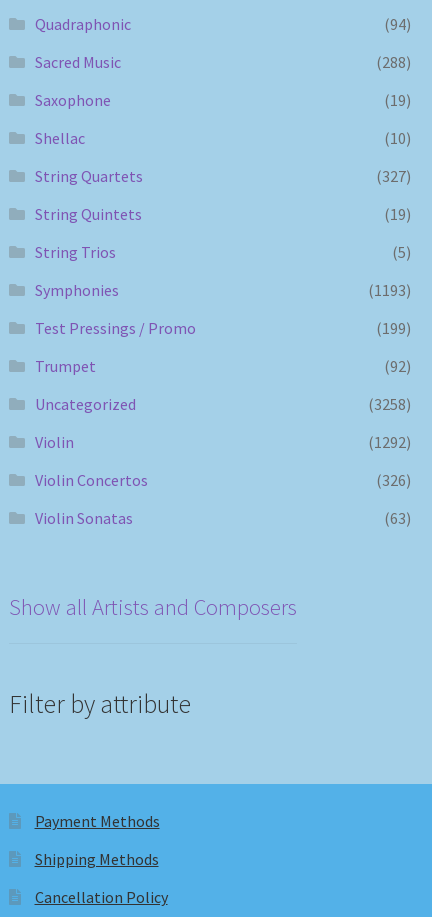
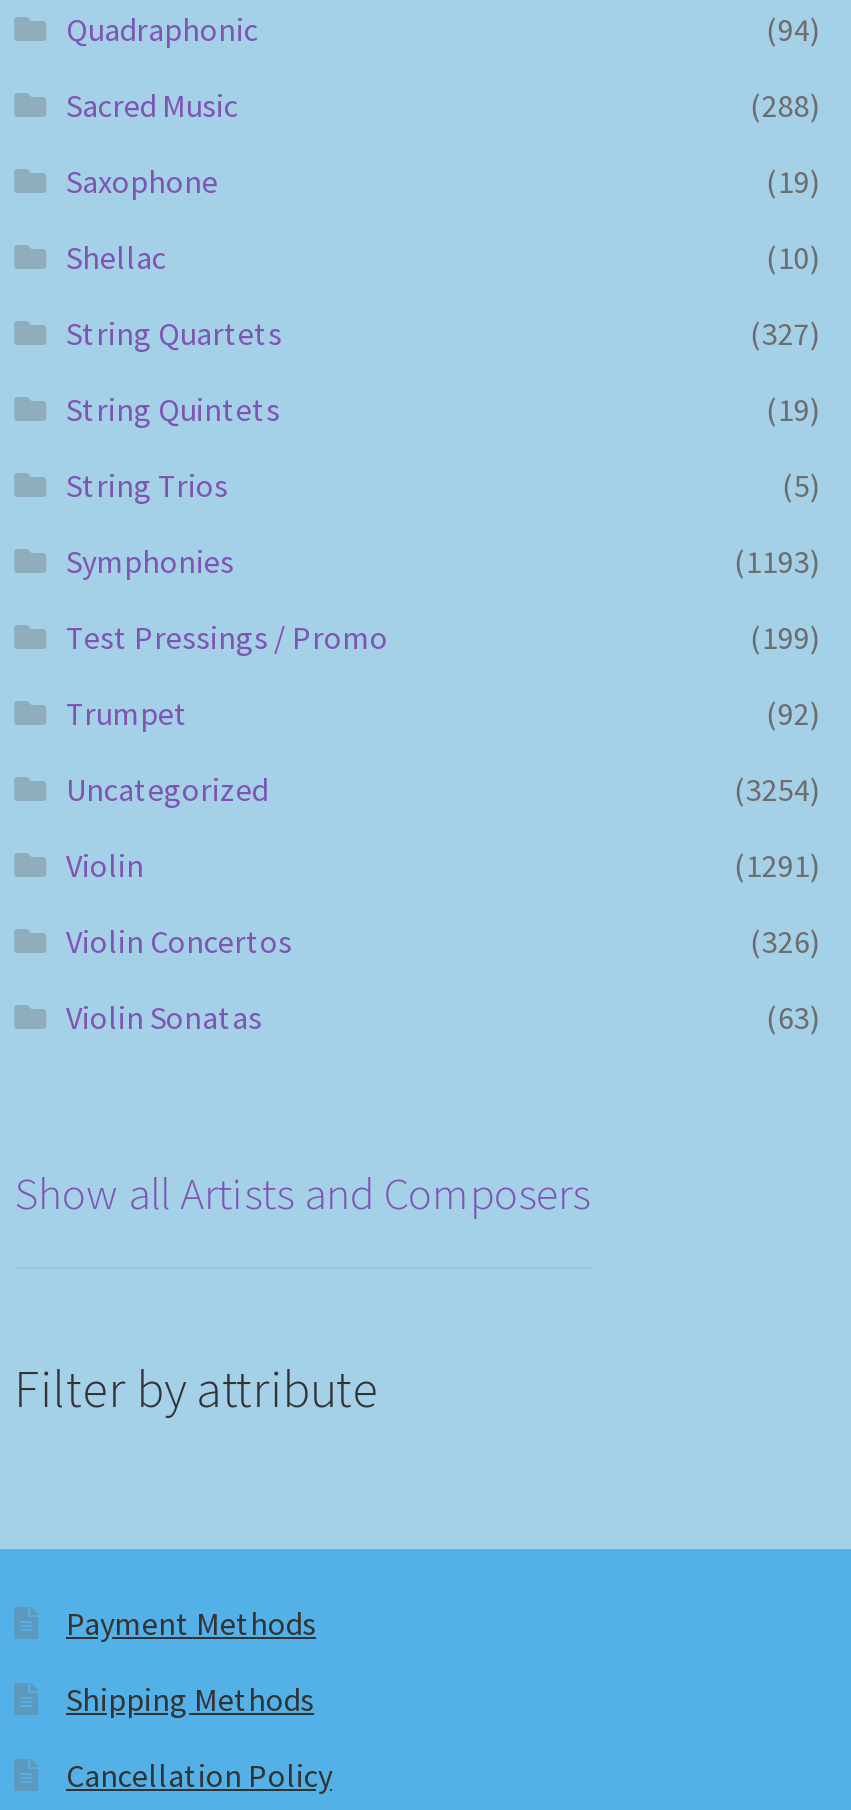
[368,394,411,414] (3258) -> [734,769,820,809] (3254)
[368,432,411,452] (1292) -> [734,845,820,885] (1291)

